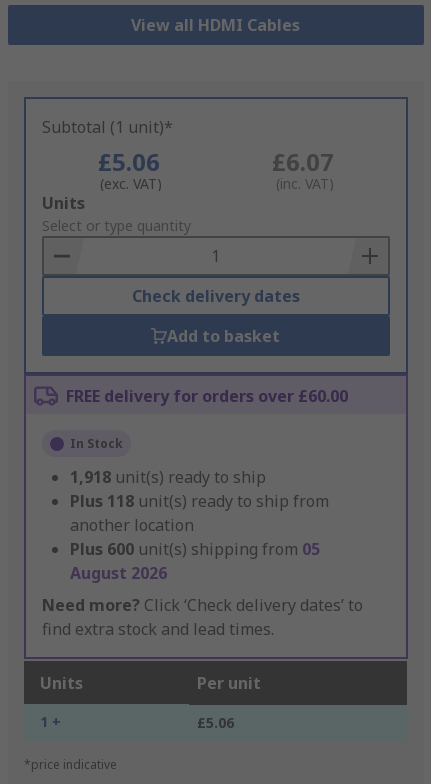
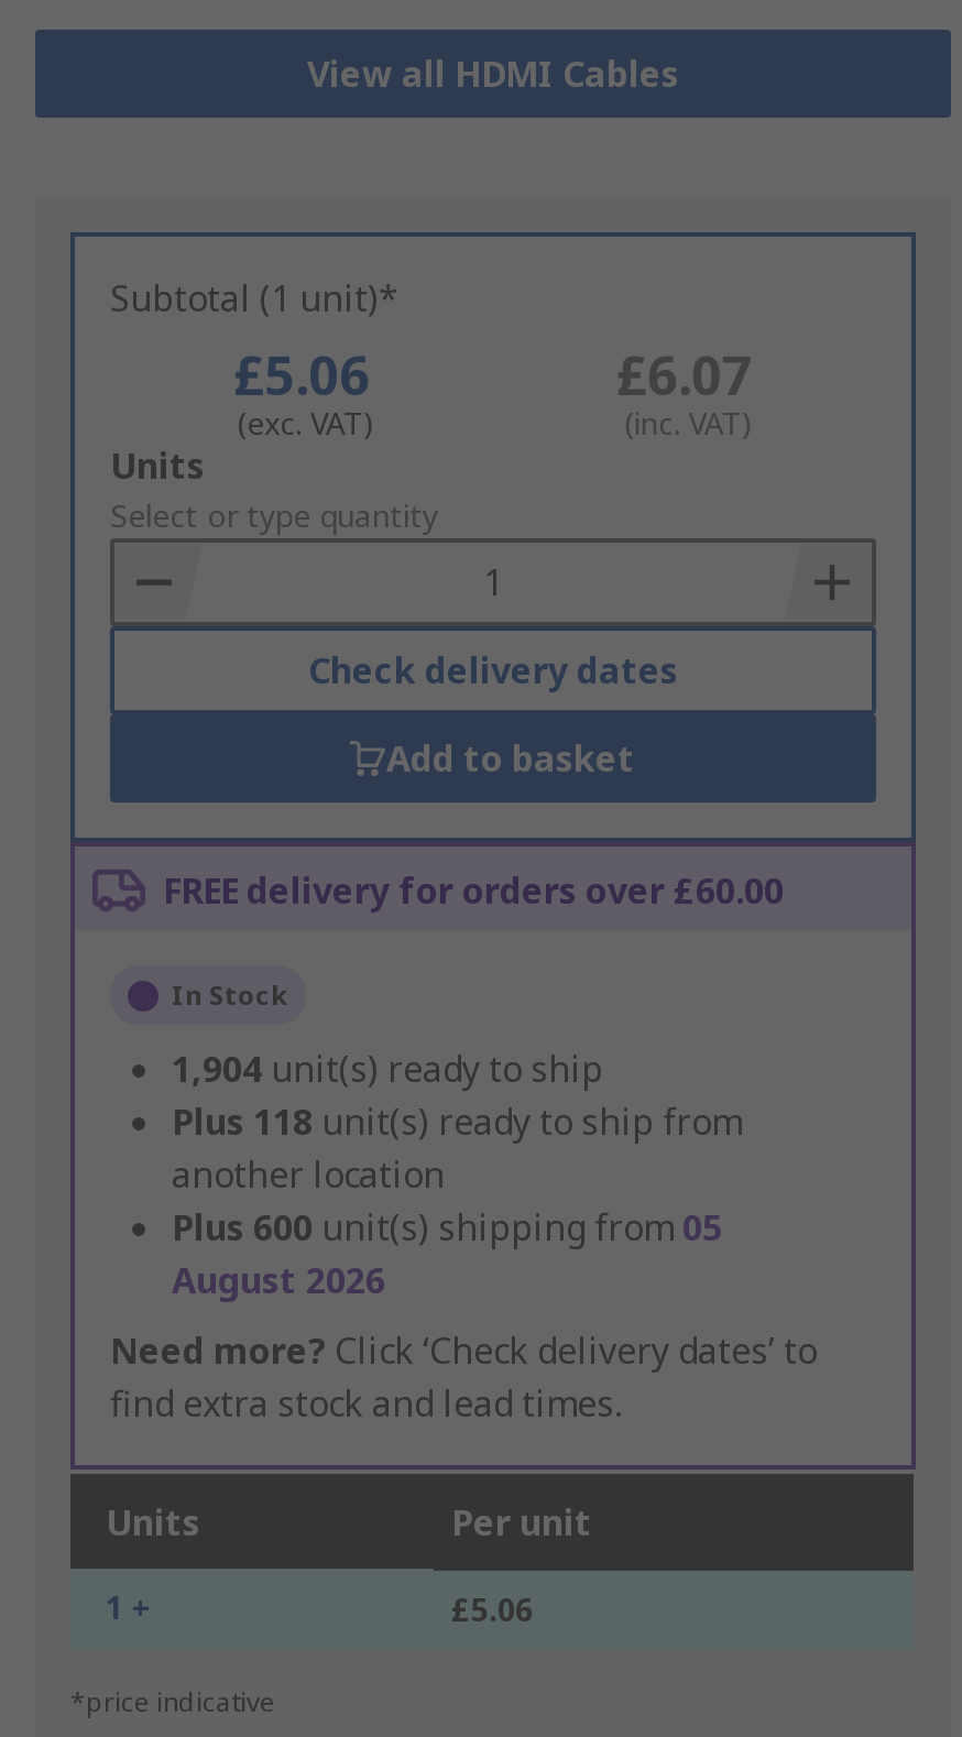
[70,466,266,488] 1,918 unit(s) ready to ship -> [172,1046,603,1094] 1,904 unit(s) ready to ship

